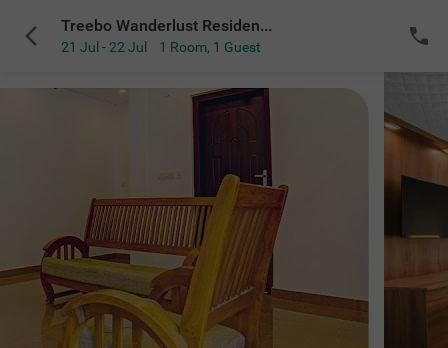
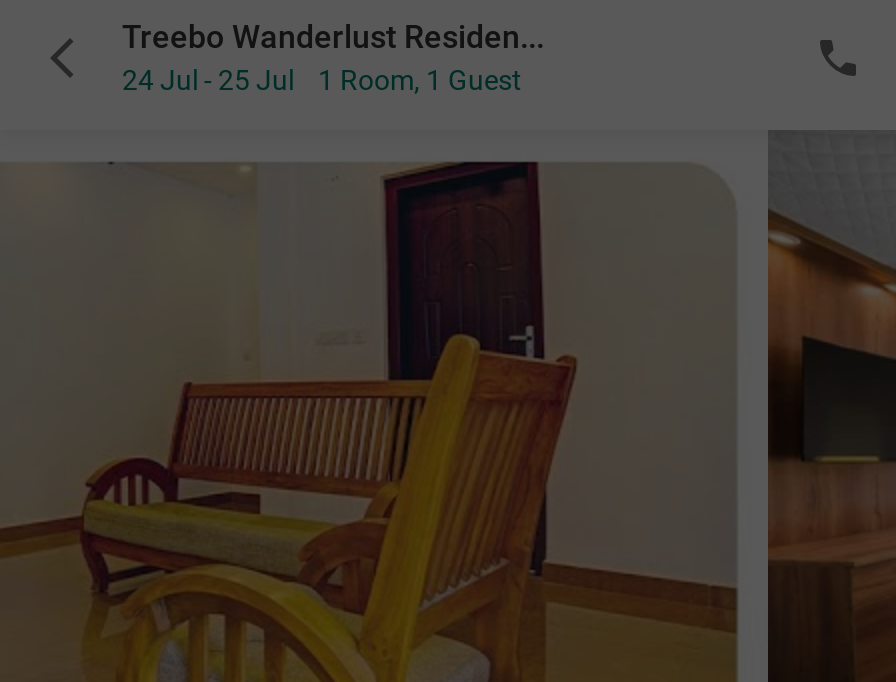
[61,39,261,55] 21 Jul - 22 Jul 1 Room, 1 Guest -> [122,64,522,96] 24 Jul - 25 Jul 1 Room, 1 Guest

